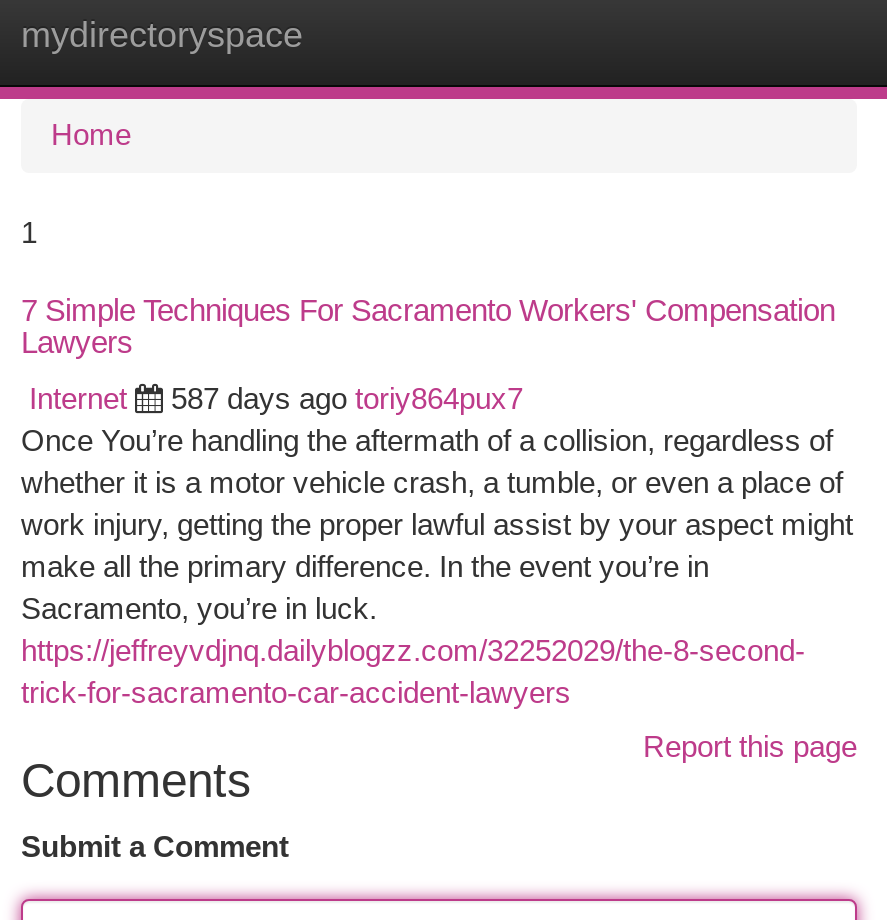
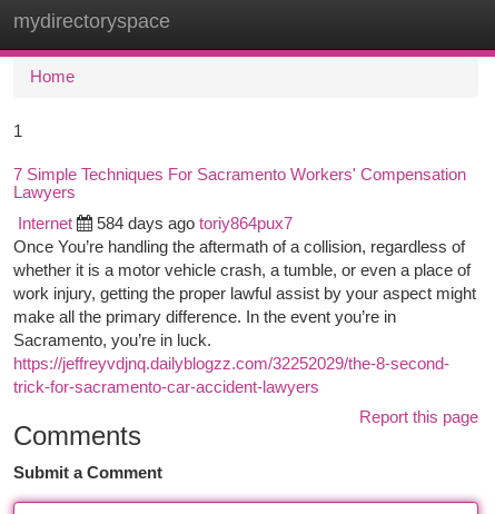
[171,383,523,415] 587 days ago toriy864pux7 -> [97,215,293,233] 584 days ago toriy864pux7

